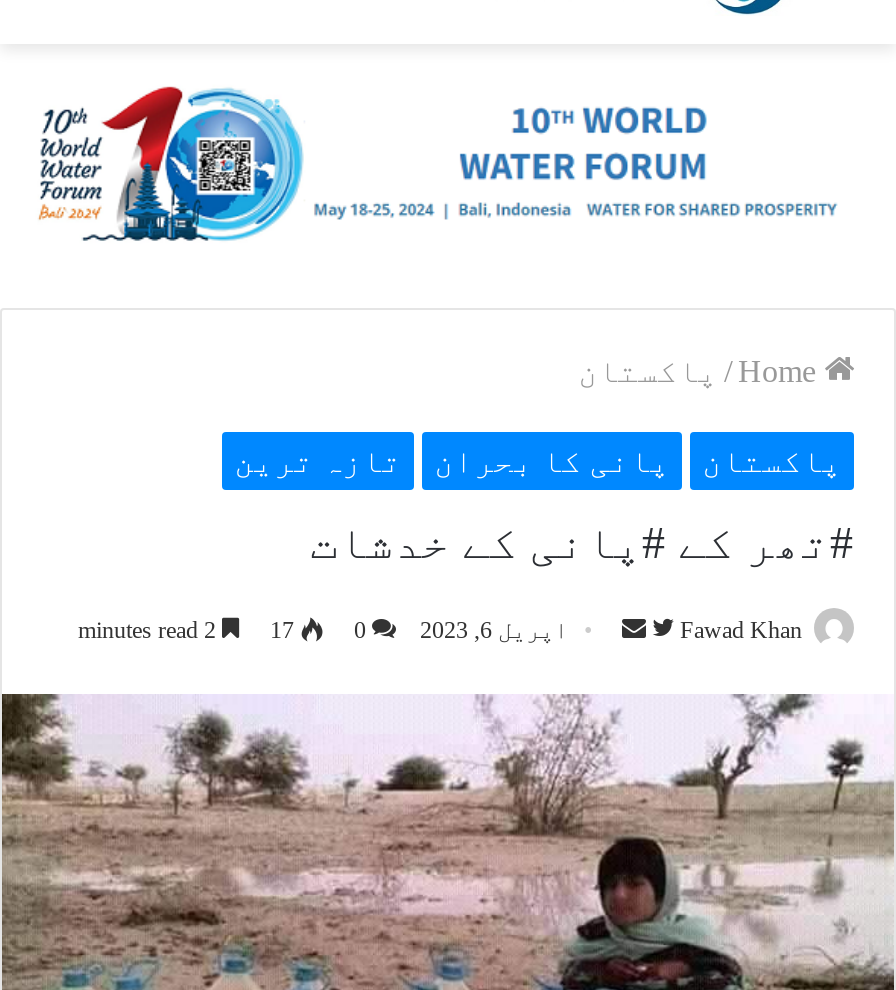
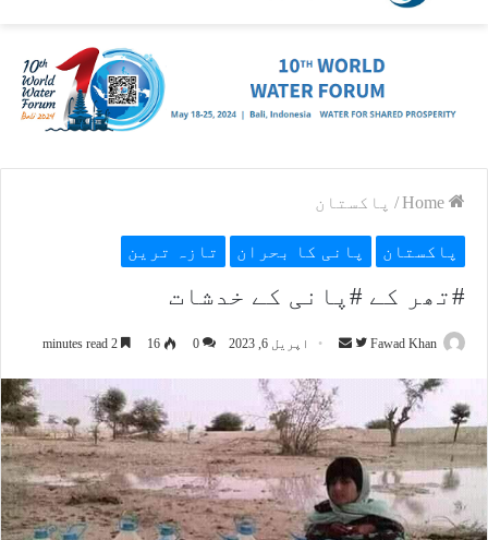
[270,617,294,645] 17 -> [147,336,160,352] 16

